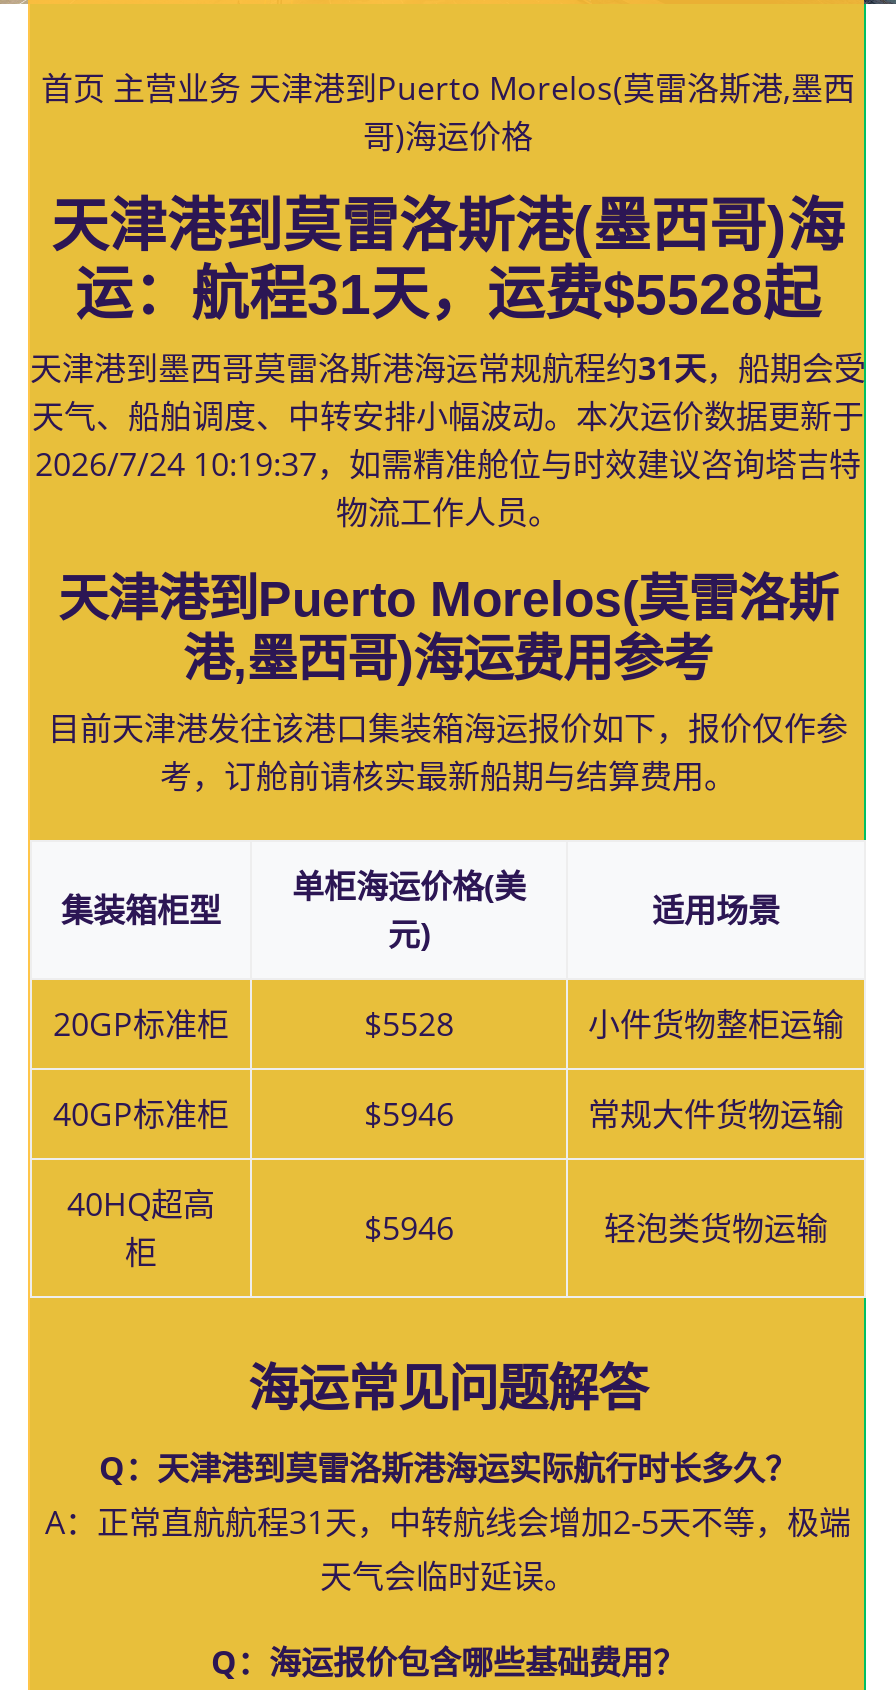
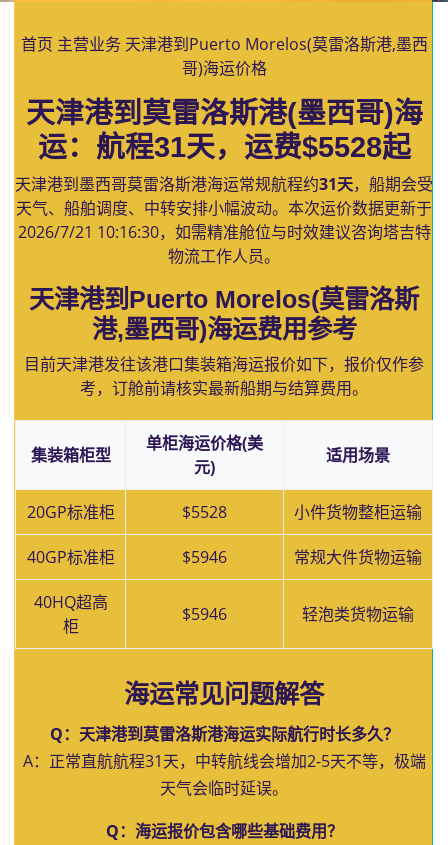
[35,442,861,486] 2026/7/24 10:19:37，如需精准舱位与时效建议咨询塔吉特 -> [17,221,430,243] 2026/7/21 10:16:30，如需精准舱位与时效建议咨询塔吉特

